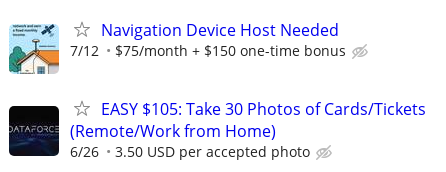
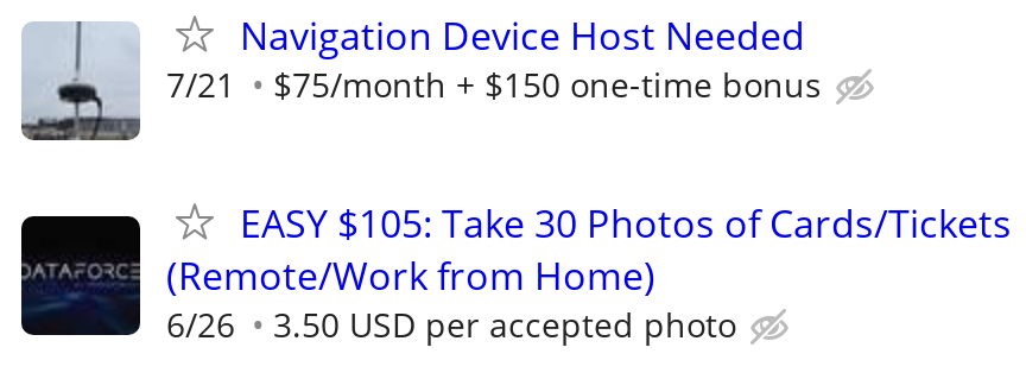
[9,24,346,74] [image] | 7/12 $75/month + $150 one-time bonus -> [21,24,822,143] [image] | 7/21 $75/month + $150 one-time bonus

